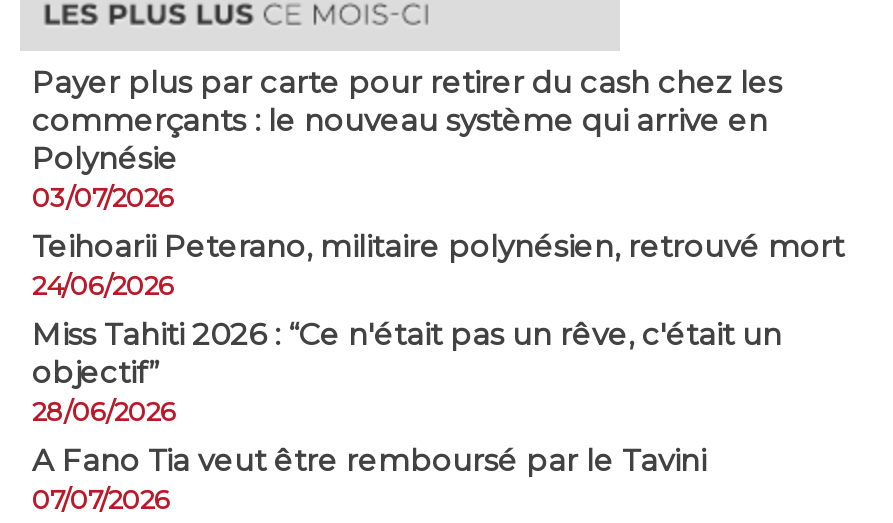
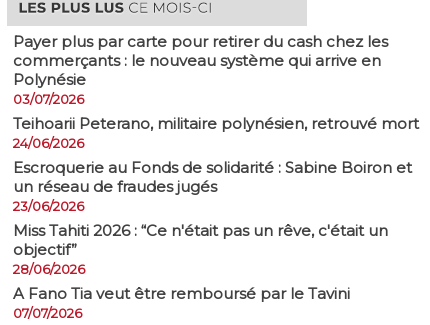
none -> [13,158,412,214] Escroquerie au Fonds de solidarité : Sabine Boiron et | un réseau de fraudes jugés | 23/06/2026

